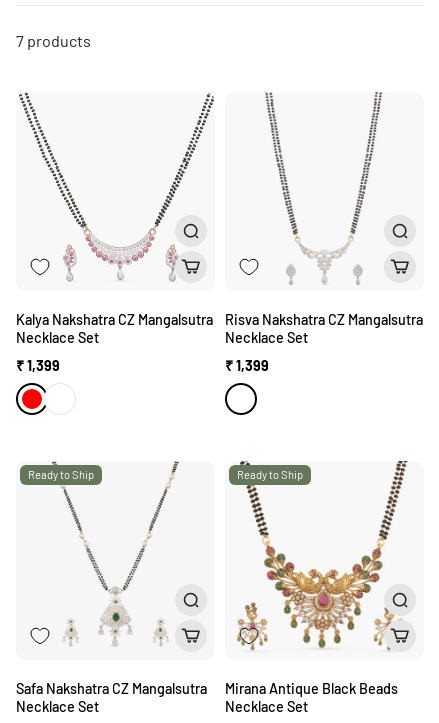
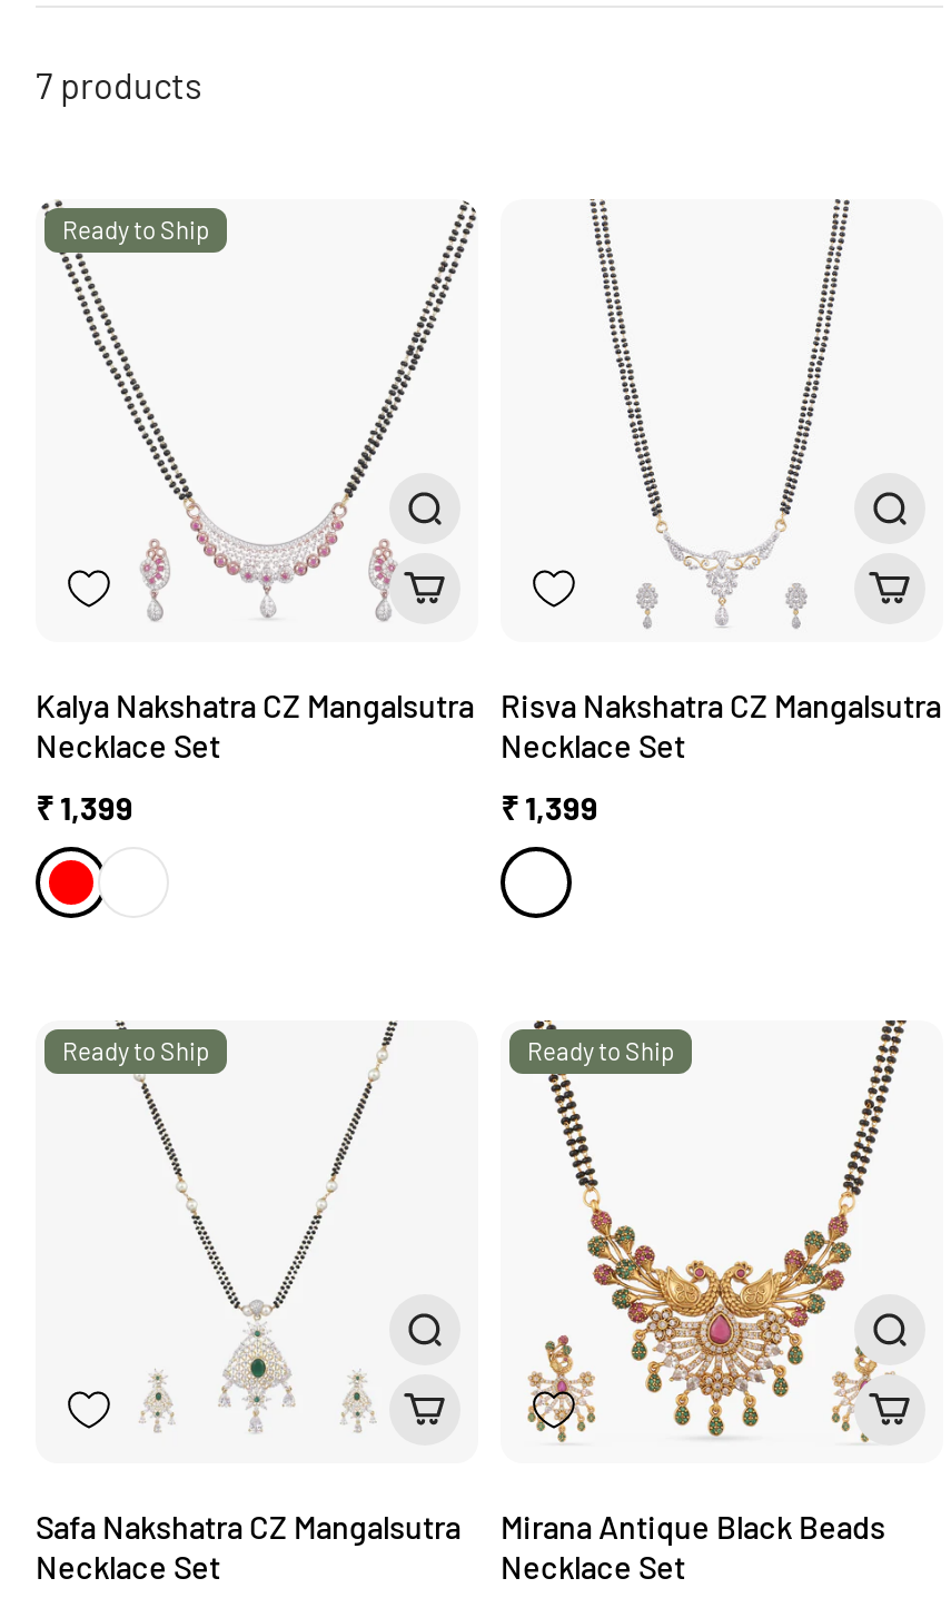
none -> [62,215,209,244] Ready to Ship

